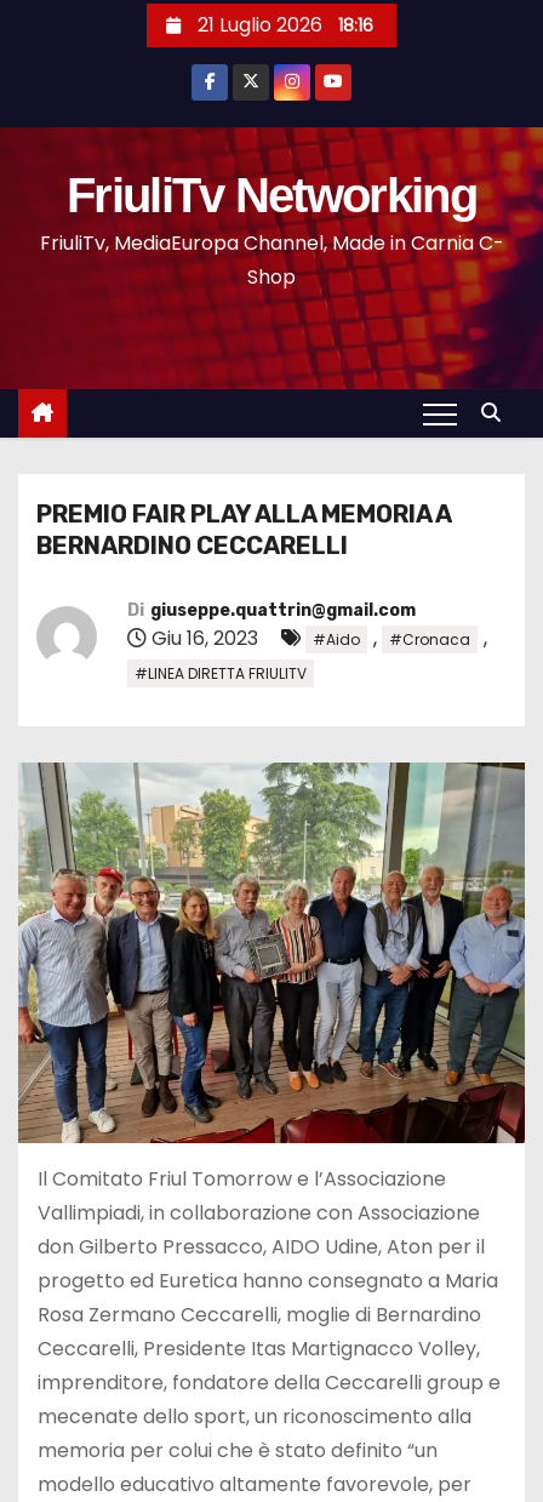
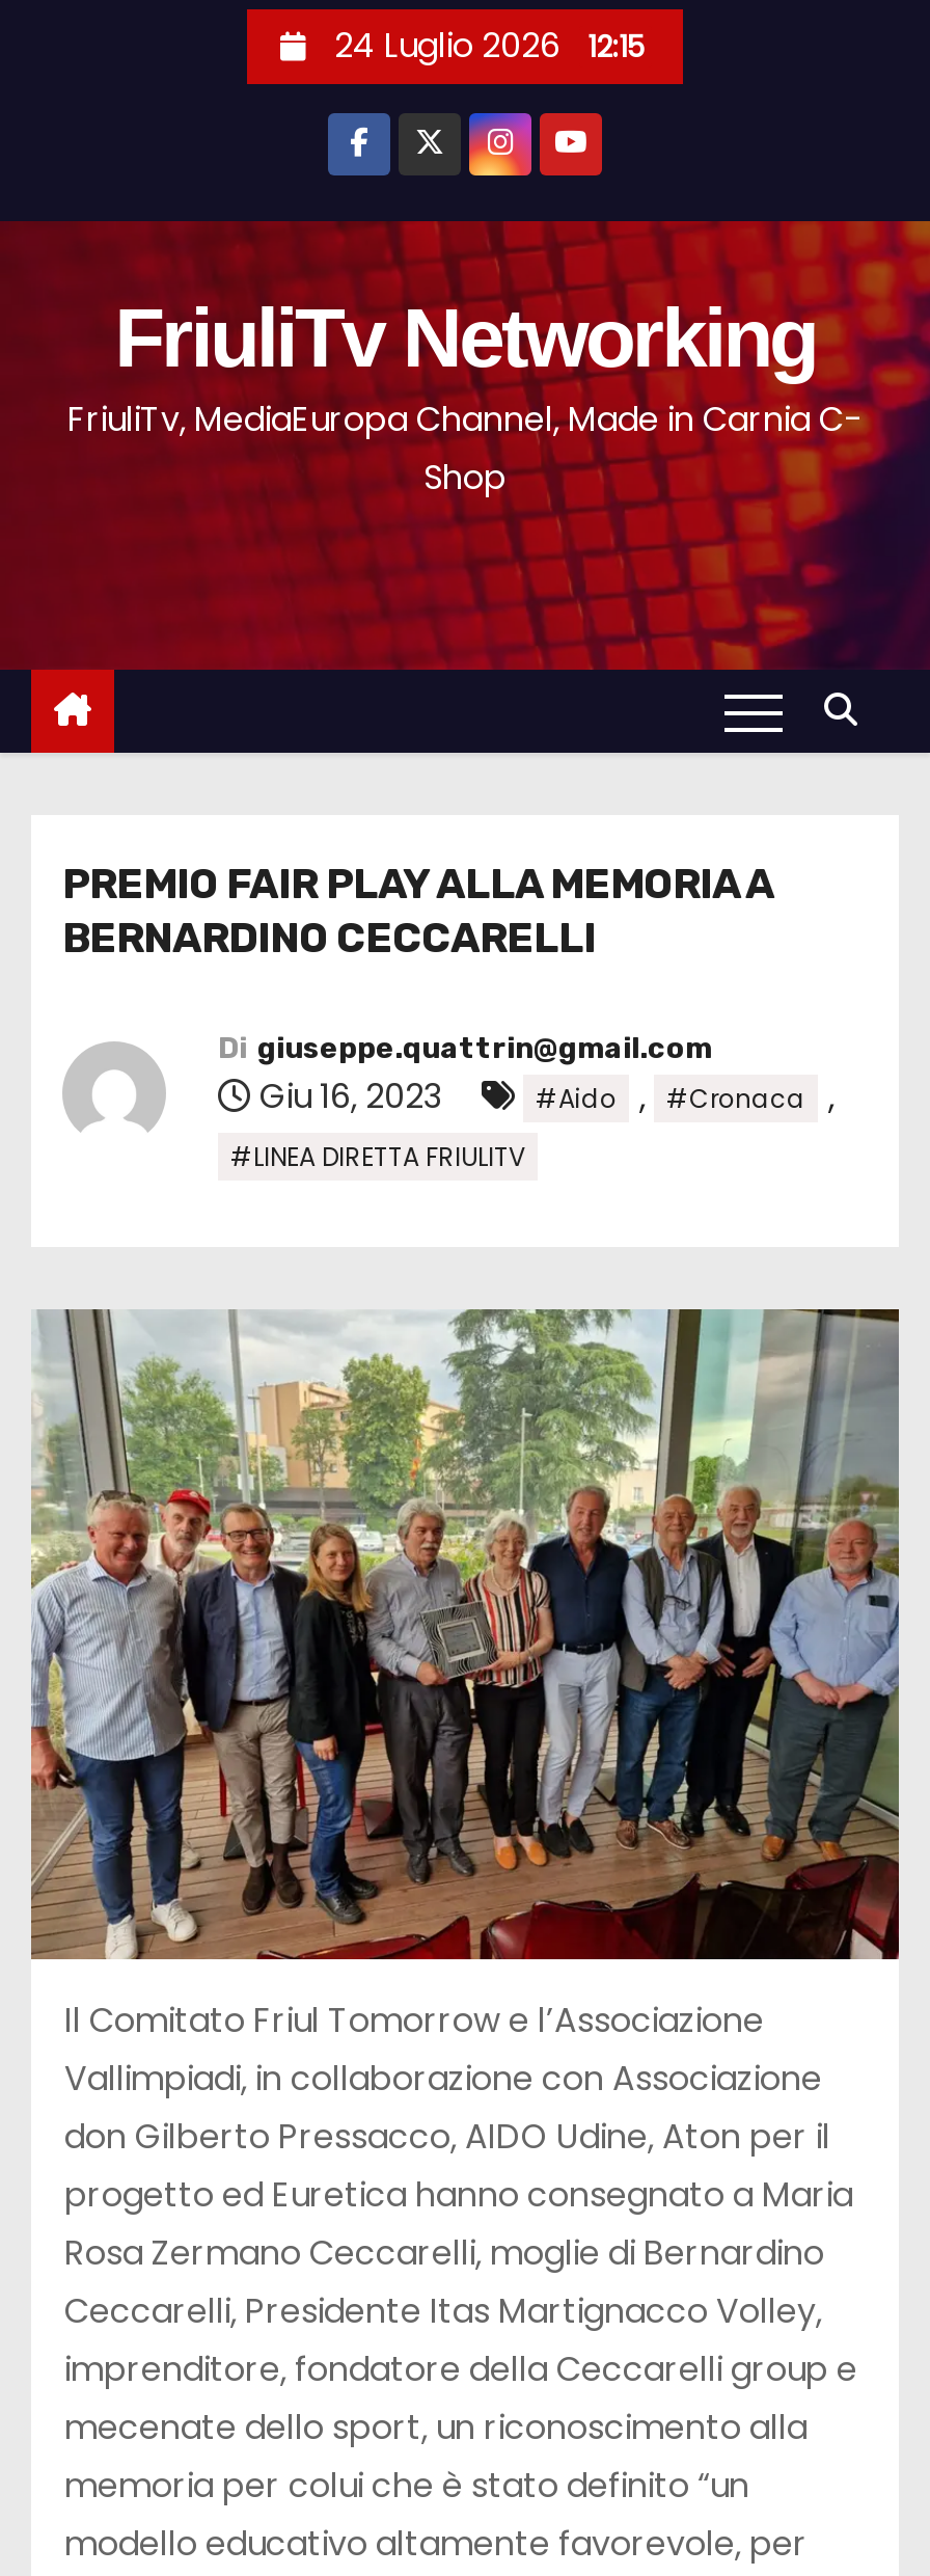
[193,11,373,39] 21 Luglio 2026 18:16 -> [326,22,644,70] 24 Luglio 2026 12:15

